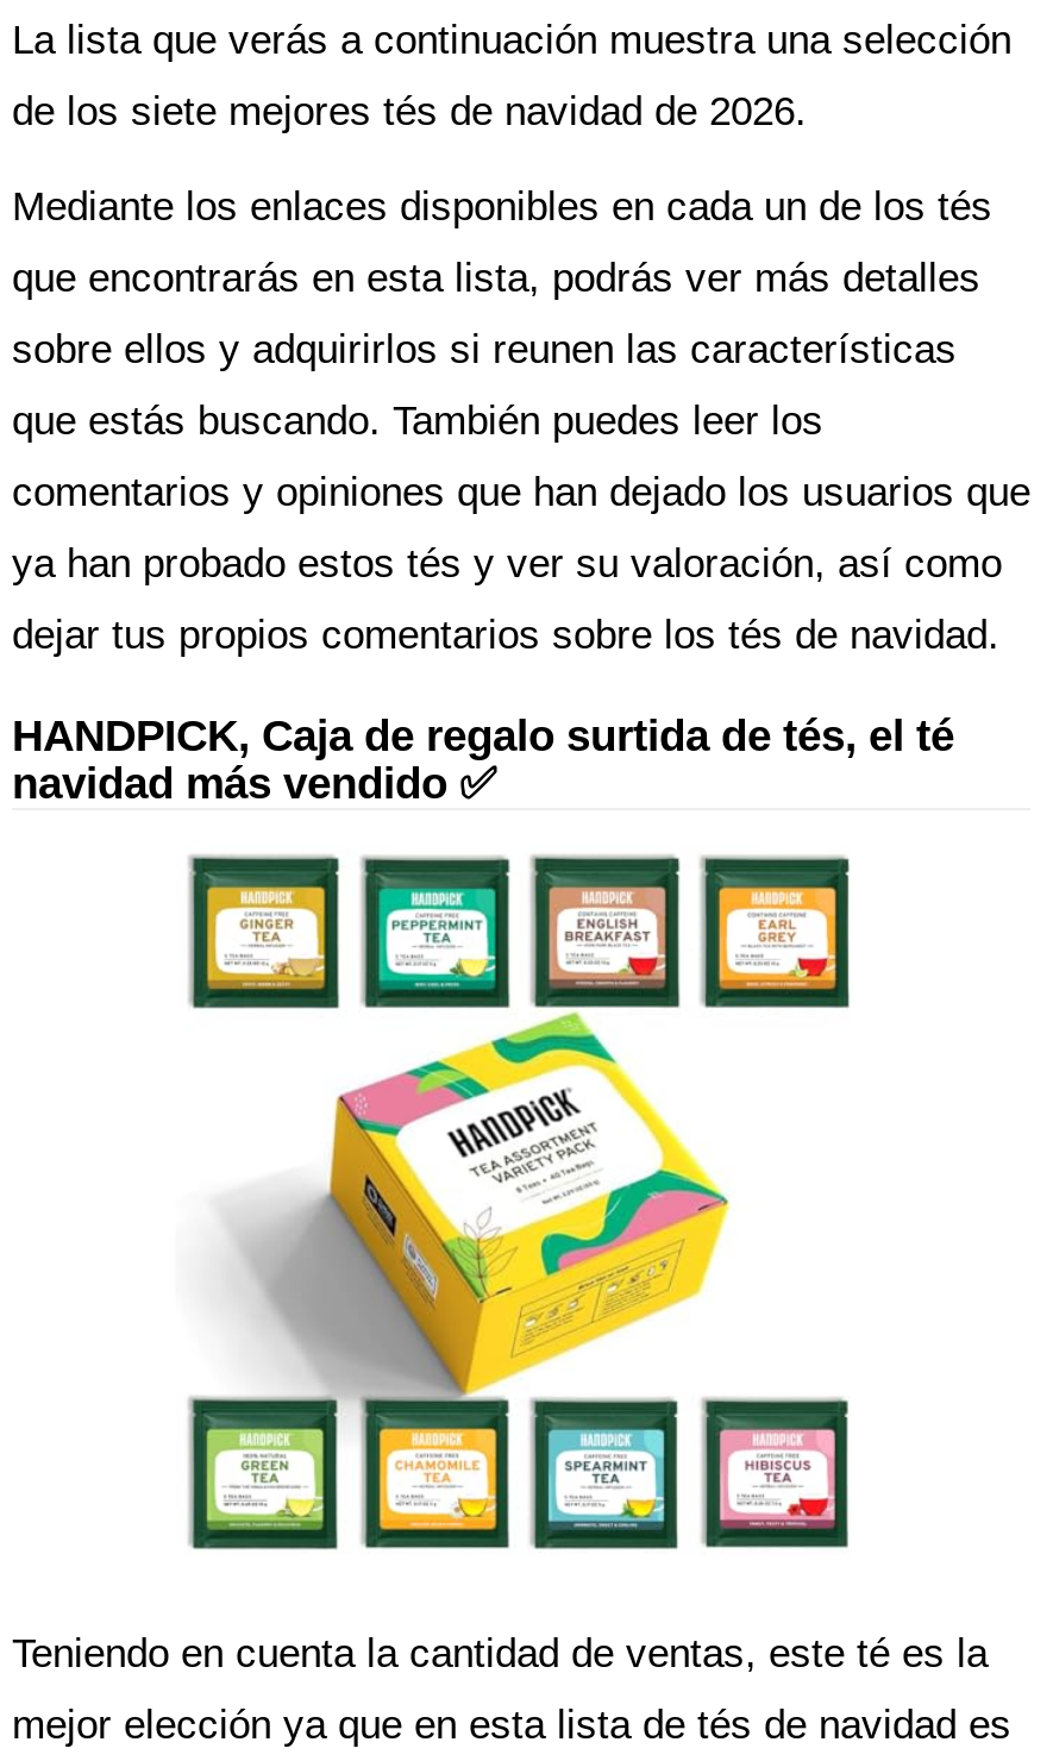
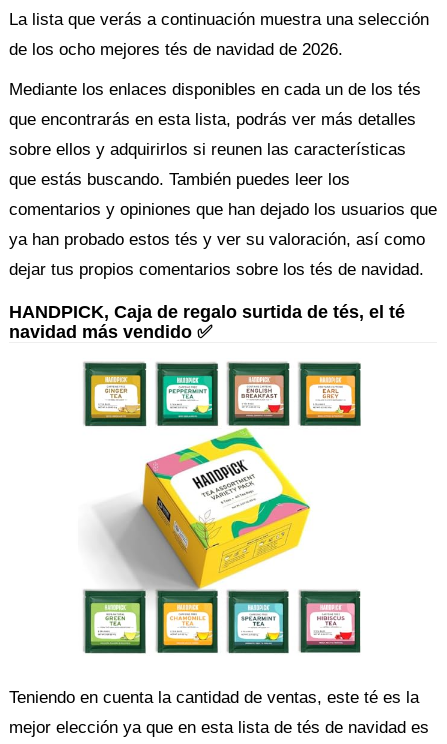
[12,89,807,134] de los siete mejores tés de navidad de 2026. -> [9,40,343,59] de los ocho mejores tés de navidad de 2026.

